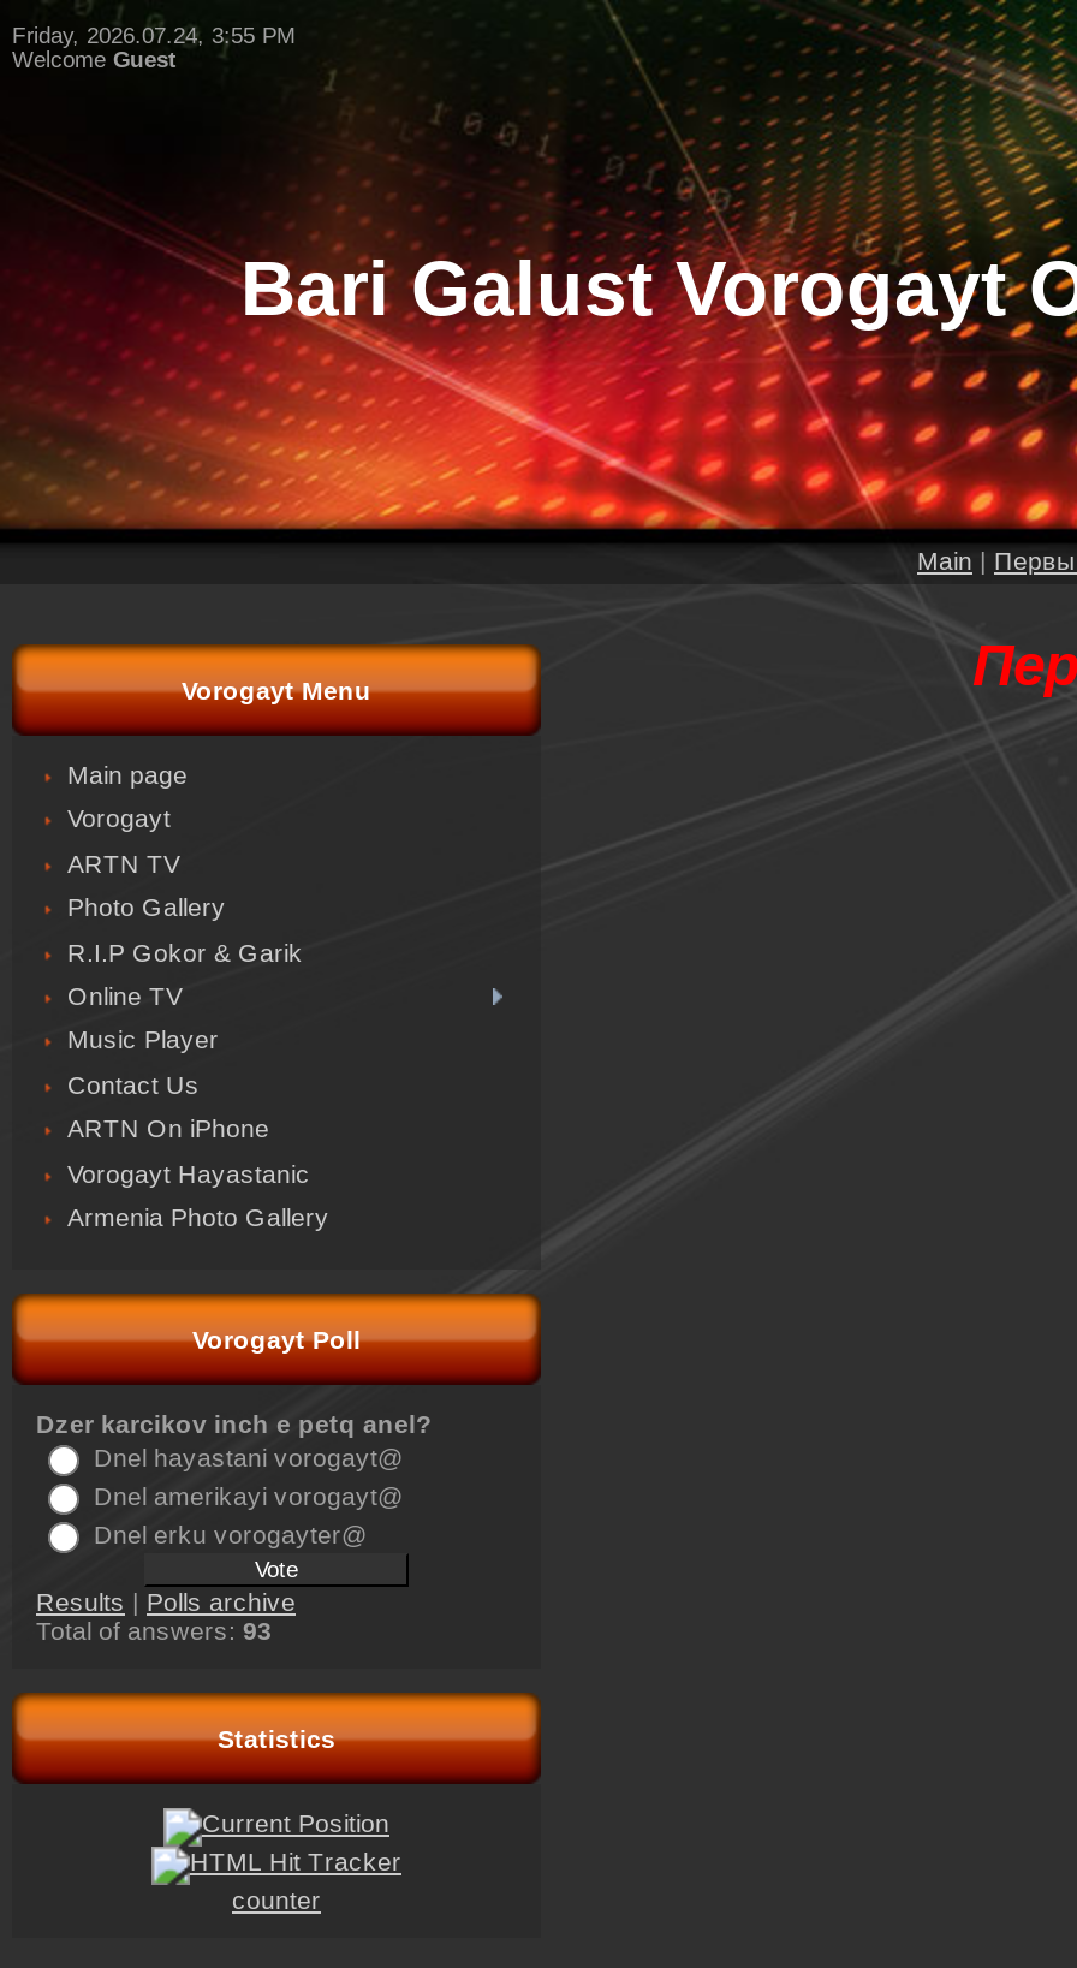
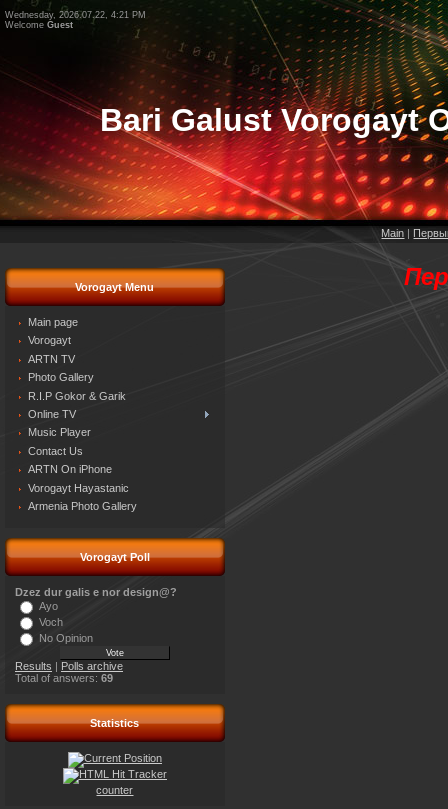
[12,24,296,48] Friday, 2026.07.24, 3:55 PM -> [5,10,146,20] Wednesday, 2026.07.22, 4:21 PM
[36,1409,433,1548] Dzer karcikov inch e petq anel? | Dnel hayastani vorogayt@ | Dnel amerikayi vorogayt@ | Dnel erku vorogayter@ -> [15,586,177,644] Dzez dur galis e nor design@? | Ayo | Voch | No Opinion
[36,1616,272,1645] Total of answers:93 -> [15,672,113,684] Total of answers:69

